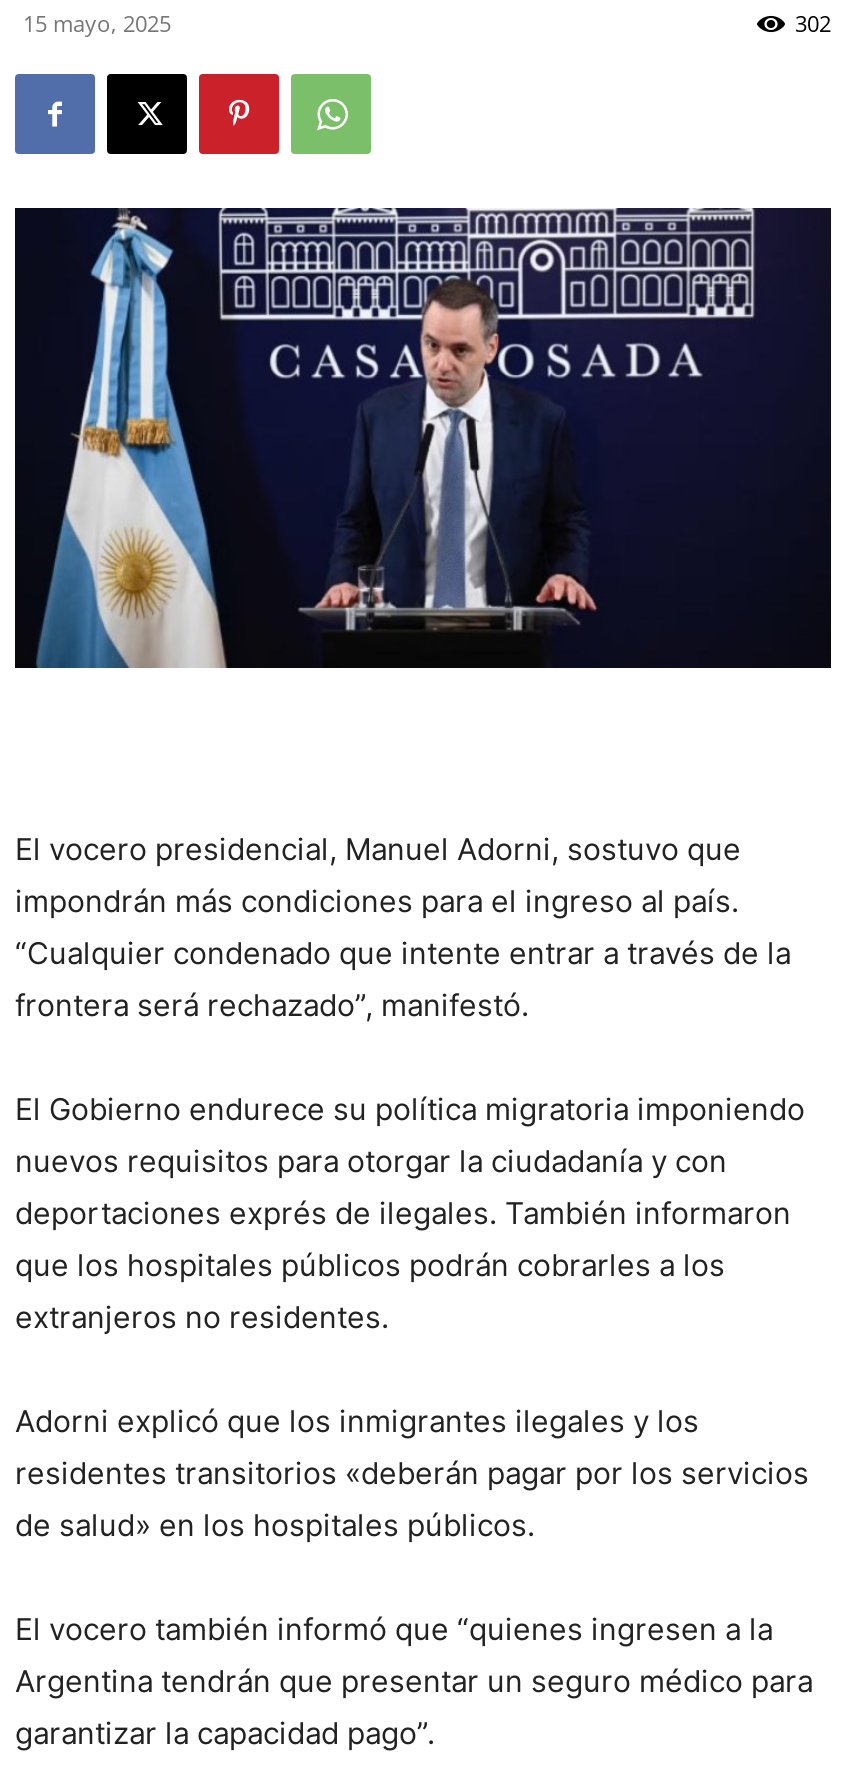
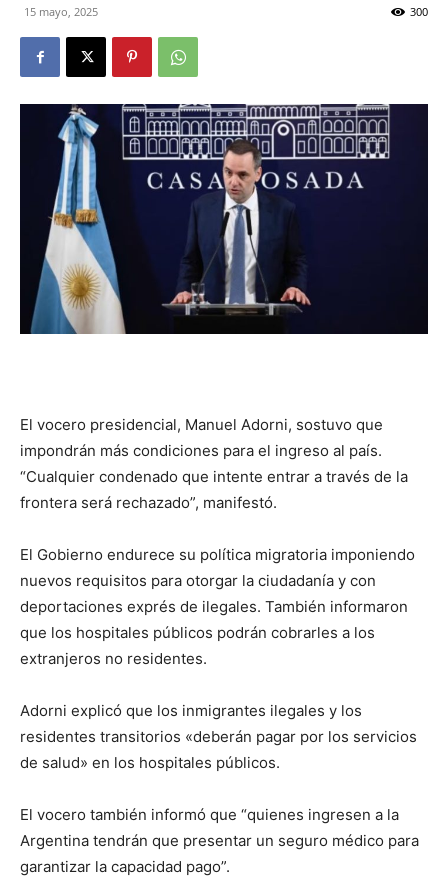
[795,8,831,38] 302 -> [410,4,428,19] 300

